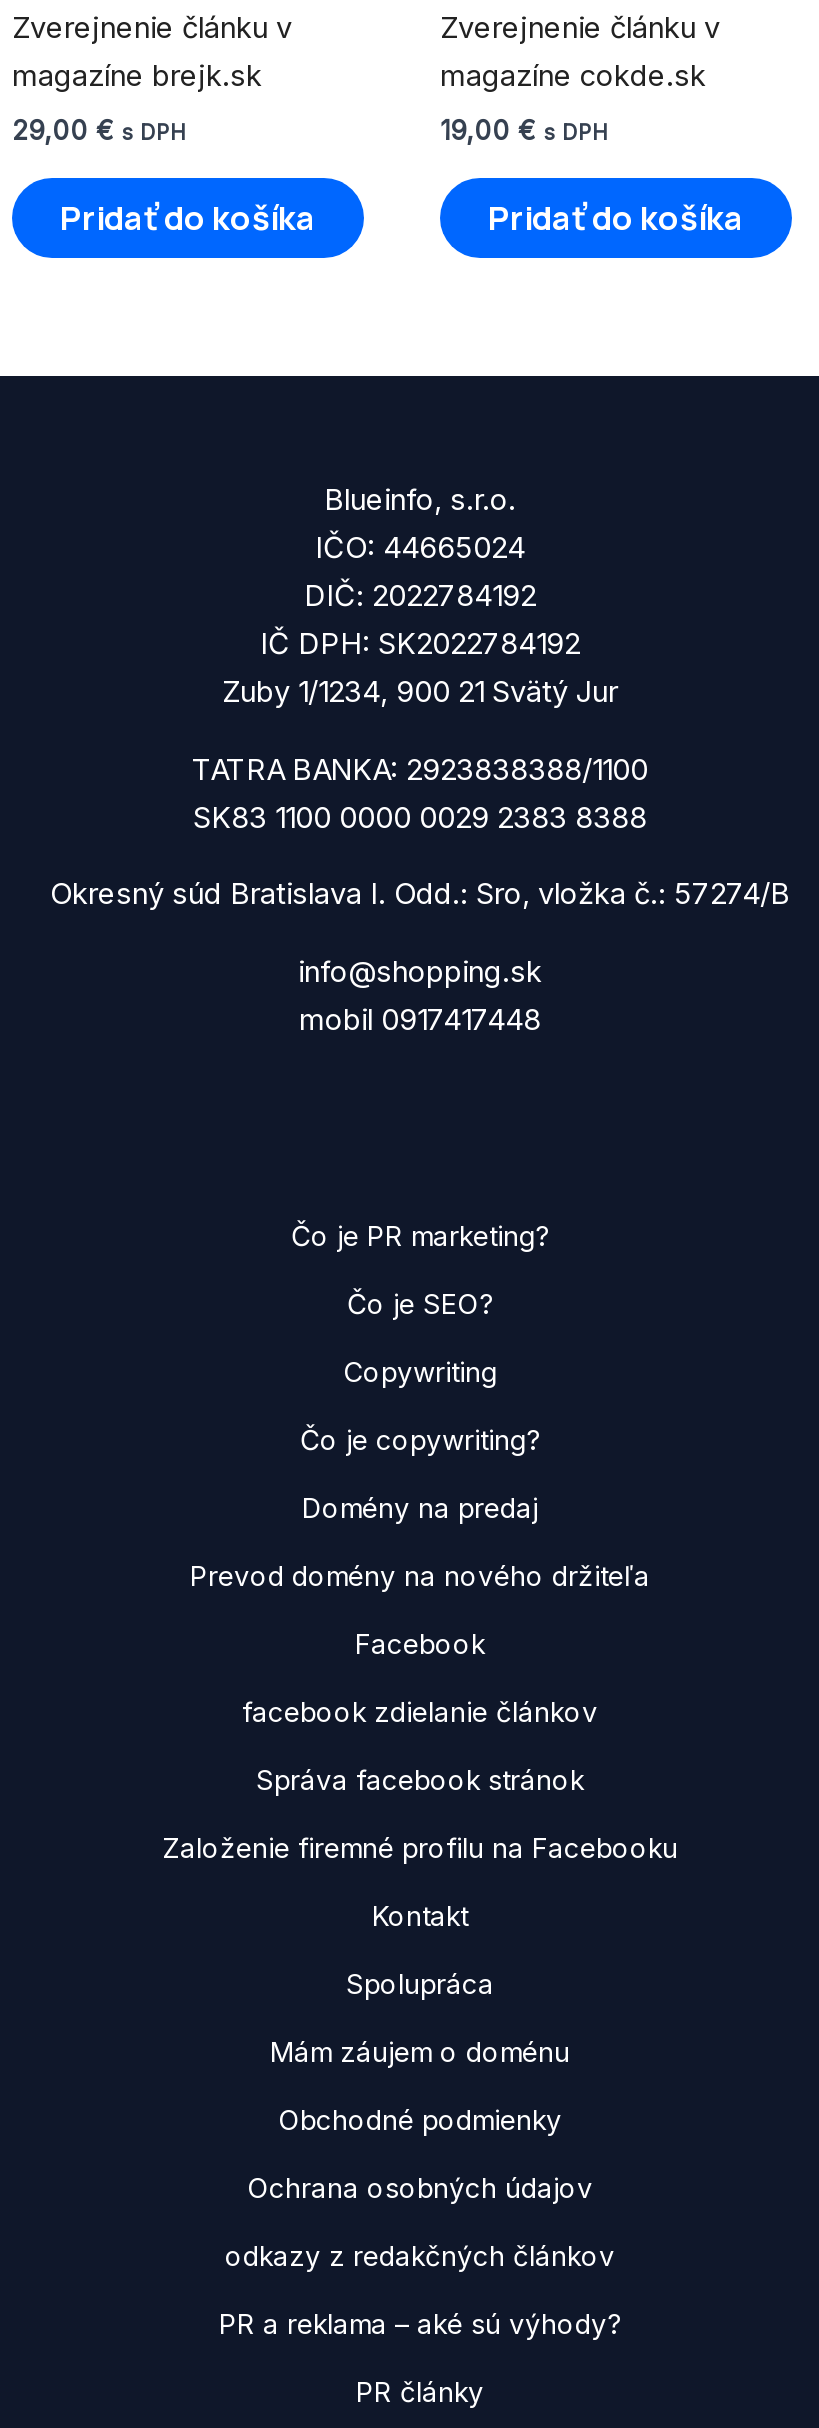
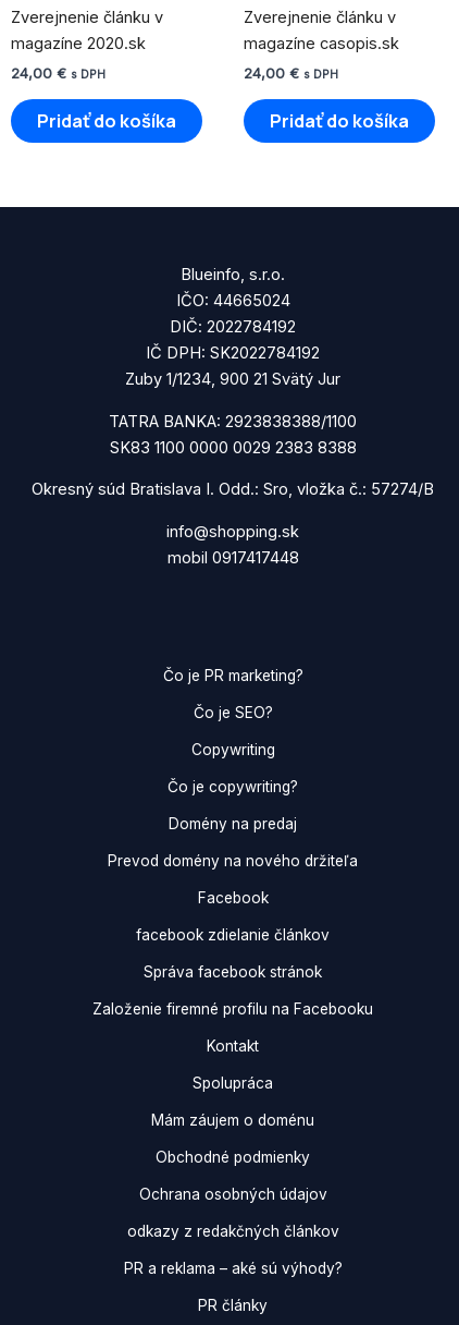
[12,57,262,93] magazíne brejk.sk -> [11,33,146,53] magazíne 2020.sk
[440,57,706,93] magazíne cokde.sk -> [244,33,399,53] magazíne casopis.sk
[12,114,186,146] 29,00 € s DPH -> [11,64,106,82] 24,00 € s DPH
[440,114,608,146] 19,00 € s DPH -> [244,64,338,82] 24,00 € s DPH

